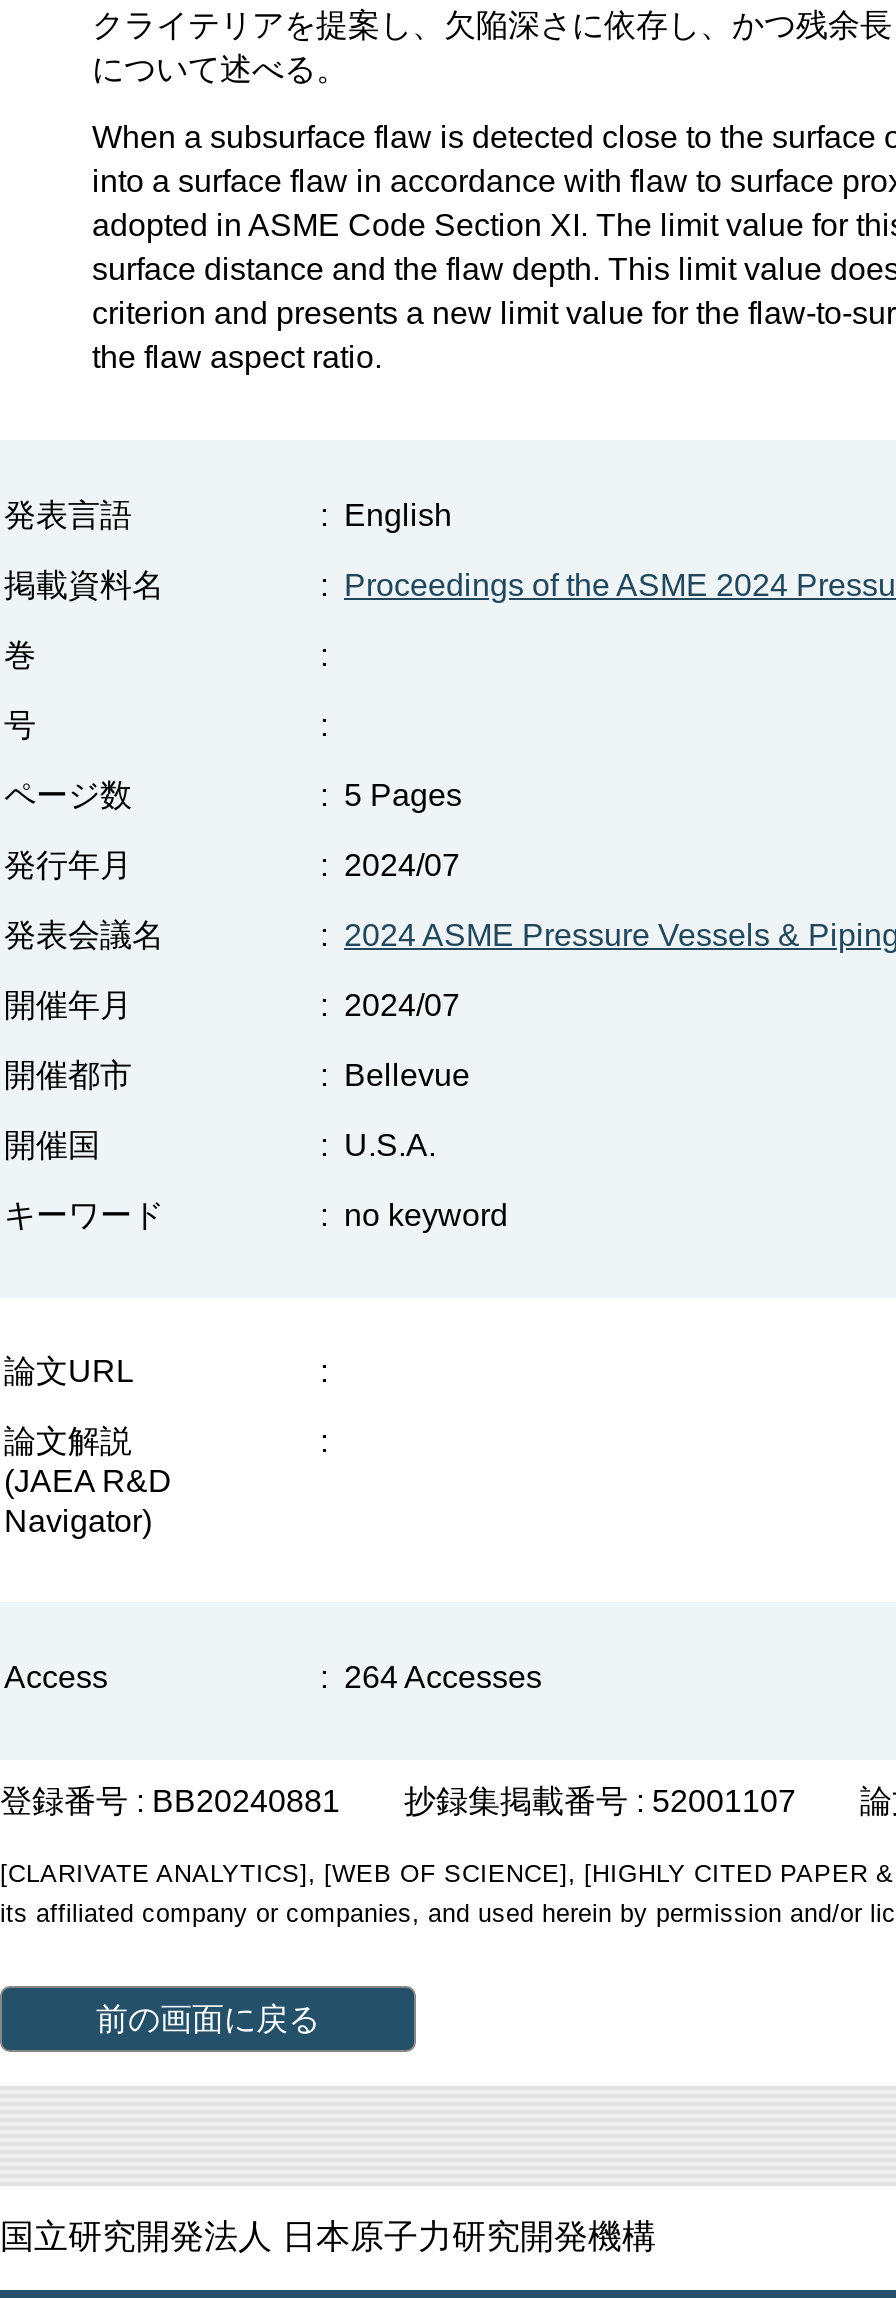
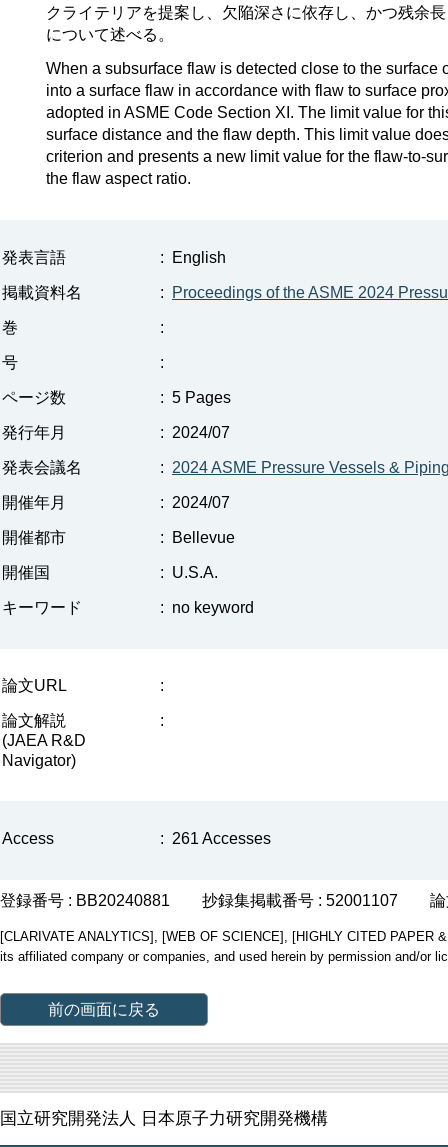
[320,1659,542,1693] : 264 Accesses -> [160,830,271,847] : 261 Accesses

